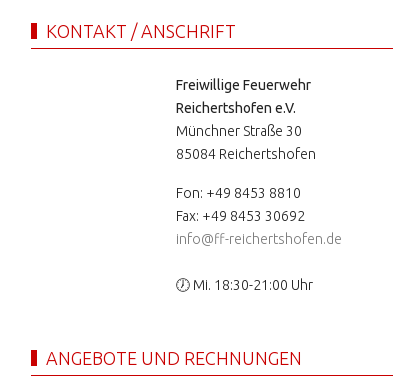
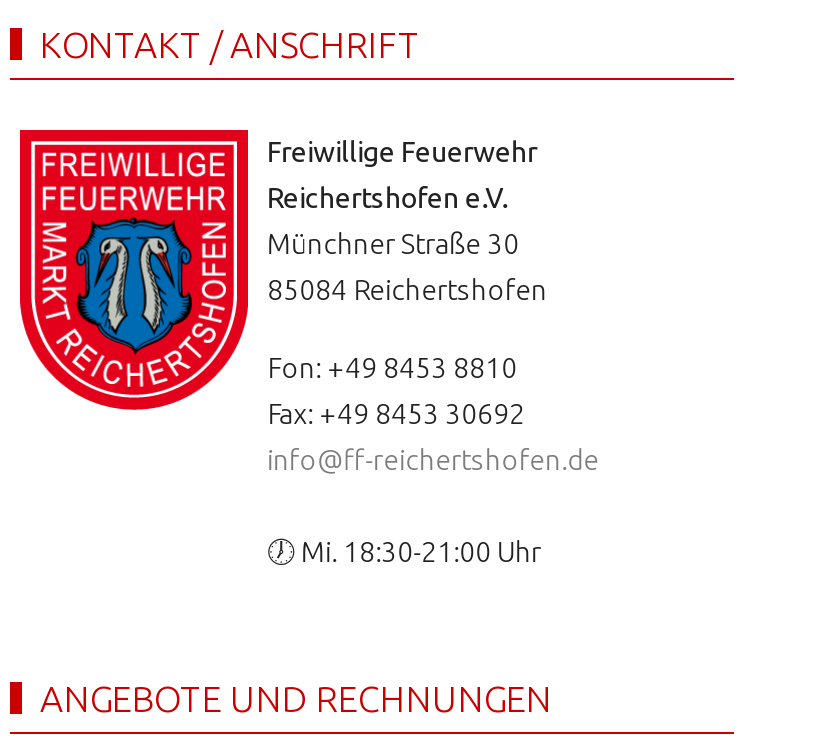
none -> [18,128,248,412] [image]

